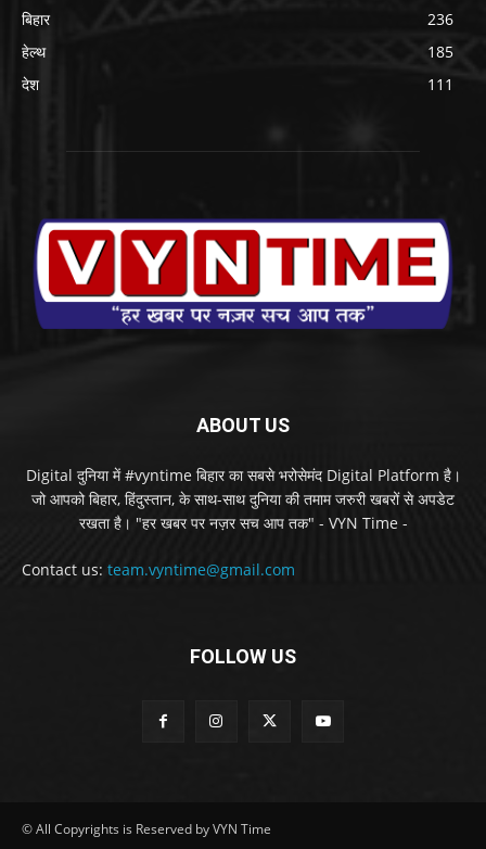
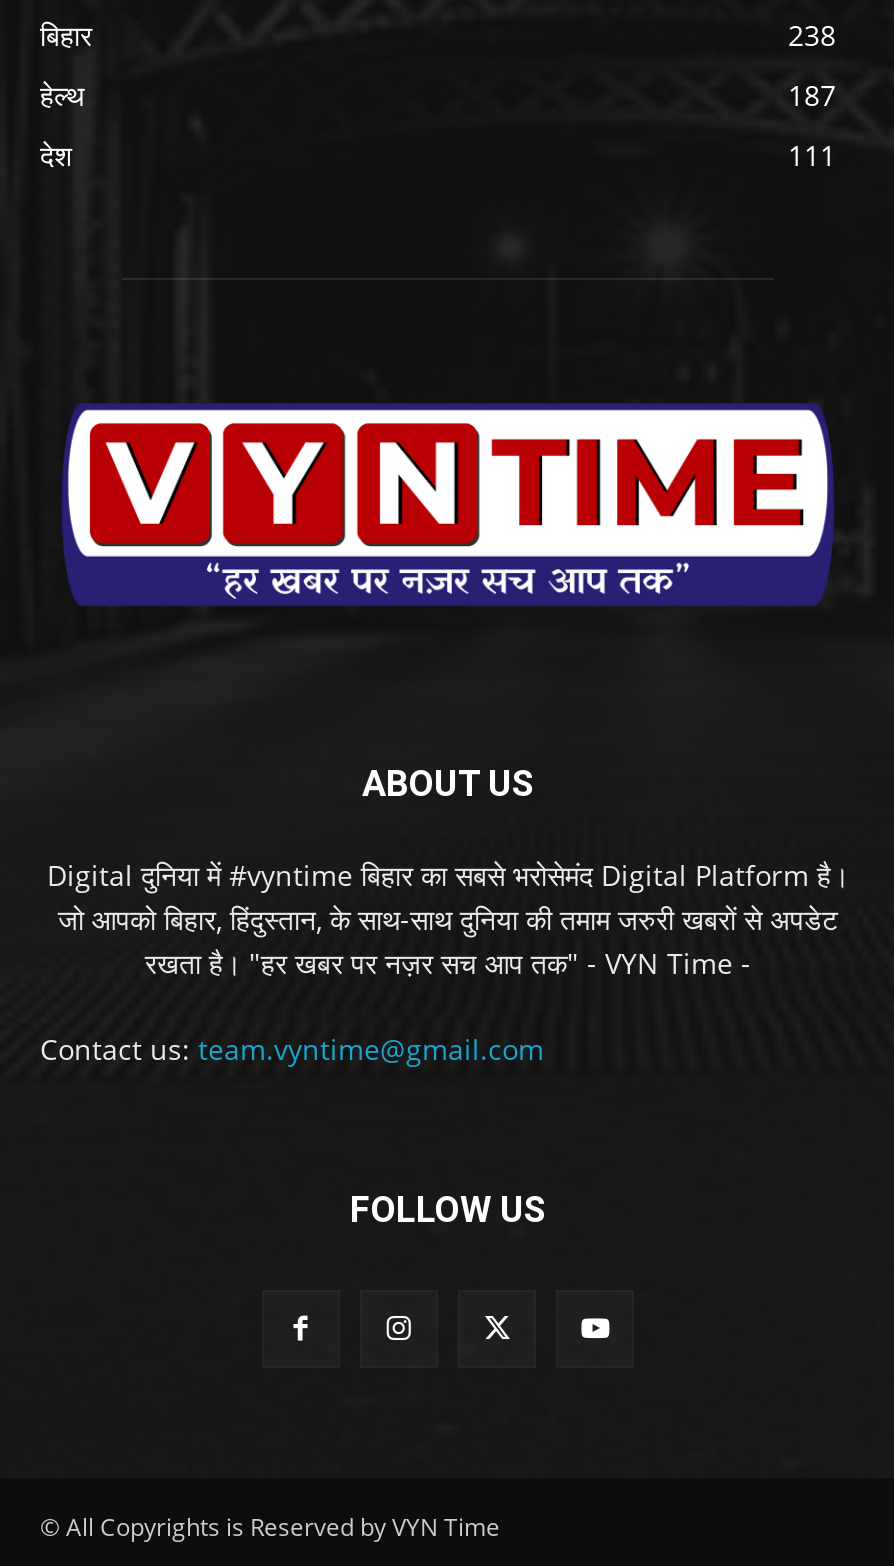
[427,9,453,29] 236 -> [788,16,836,54] 238
[427,41,453,62] 185 -> [788,76,836,114] 187

